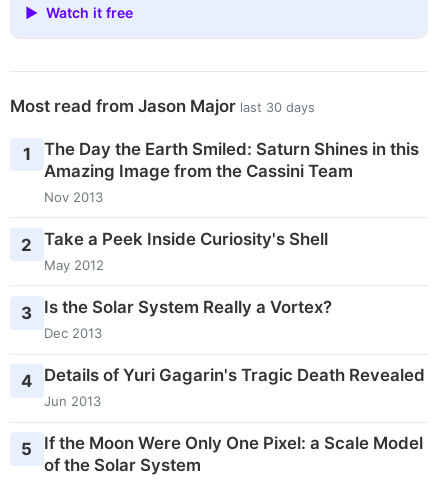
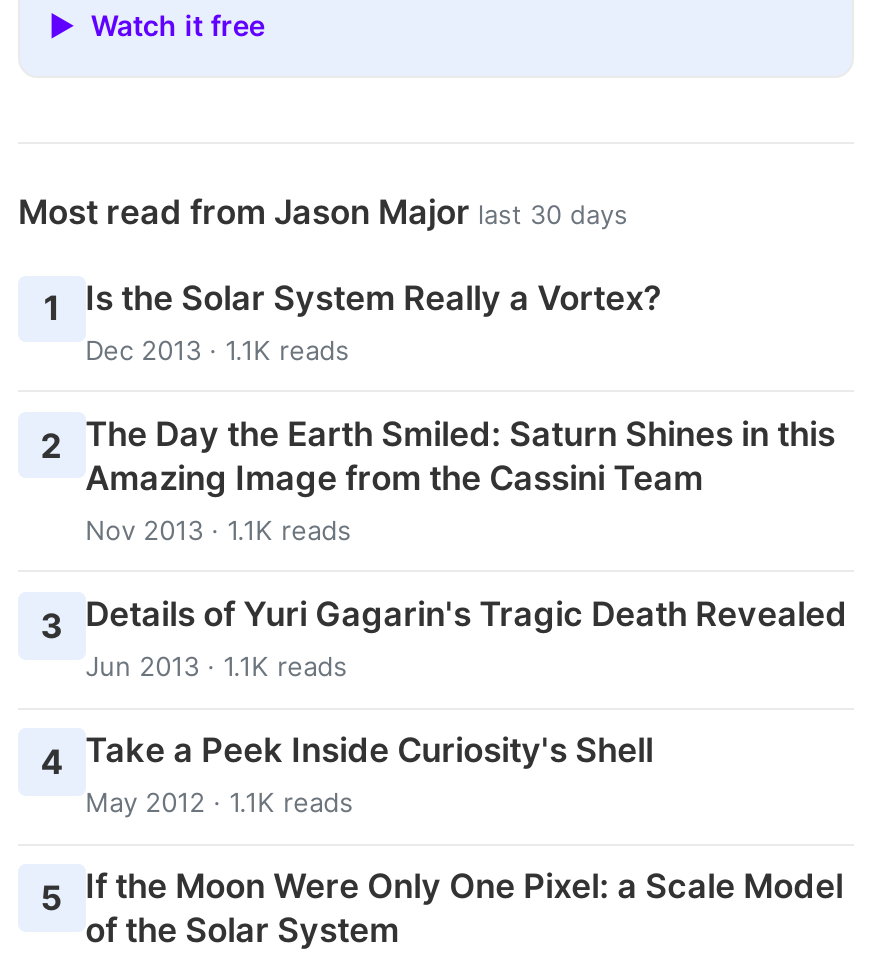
[44,139,419,159] The Day the Earth Smiled: Saturn Shines in this -> [41,277,835,465] Is the Solar System Really a Vortex? | Dec 2013 · 1.1K reads | 2 The Day the Earth Smiled: Saturn Shines in this
moved [44,161,353,181] -> [85,458,703,498]: Amazing Image from the Cassini Team
[21,189,425,409] Nov 2013 | 2 Take a Peek Inside Curiosity's Shell | May 2012 | 3 Is the Solar System Really a Vortex? | Dec 2013 | 4 Details of Yuri Gagarin's Tragic Death Revealed | Jun 2013 -> [41,514,847,818] Nov 2013 · 1.1K reads | 3 Details of Yuri Gagarin's Tragic Death Revealed | Jun 2013 · 1.1K reads | 4 Take a Peek Inside Curiosity's Shell | May 2012 · 1.1K reads

